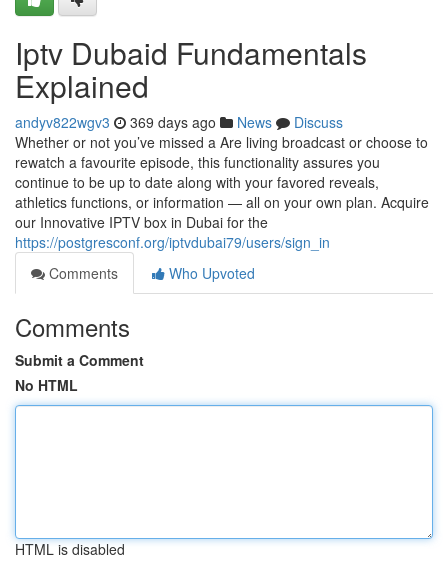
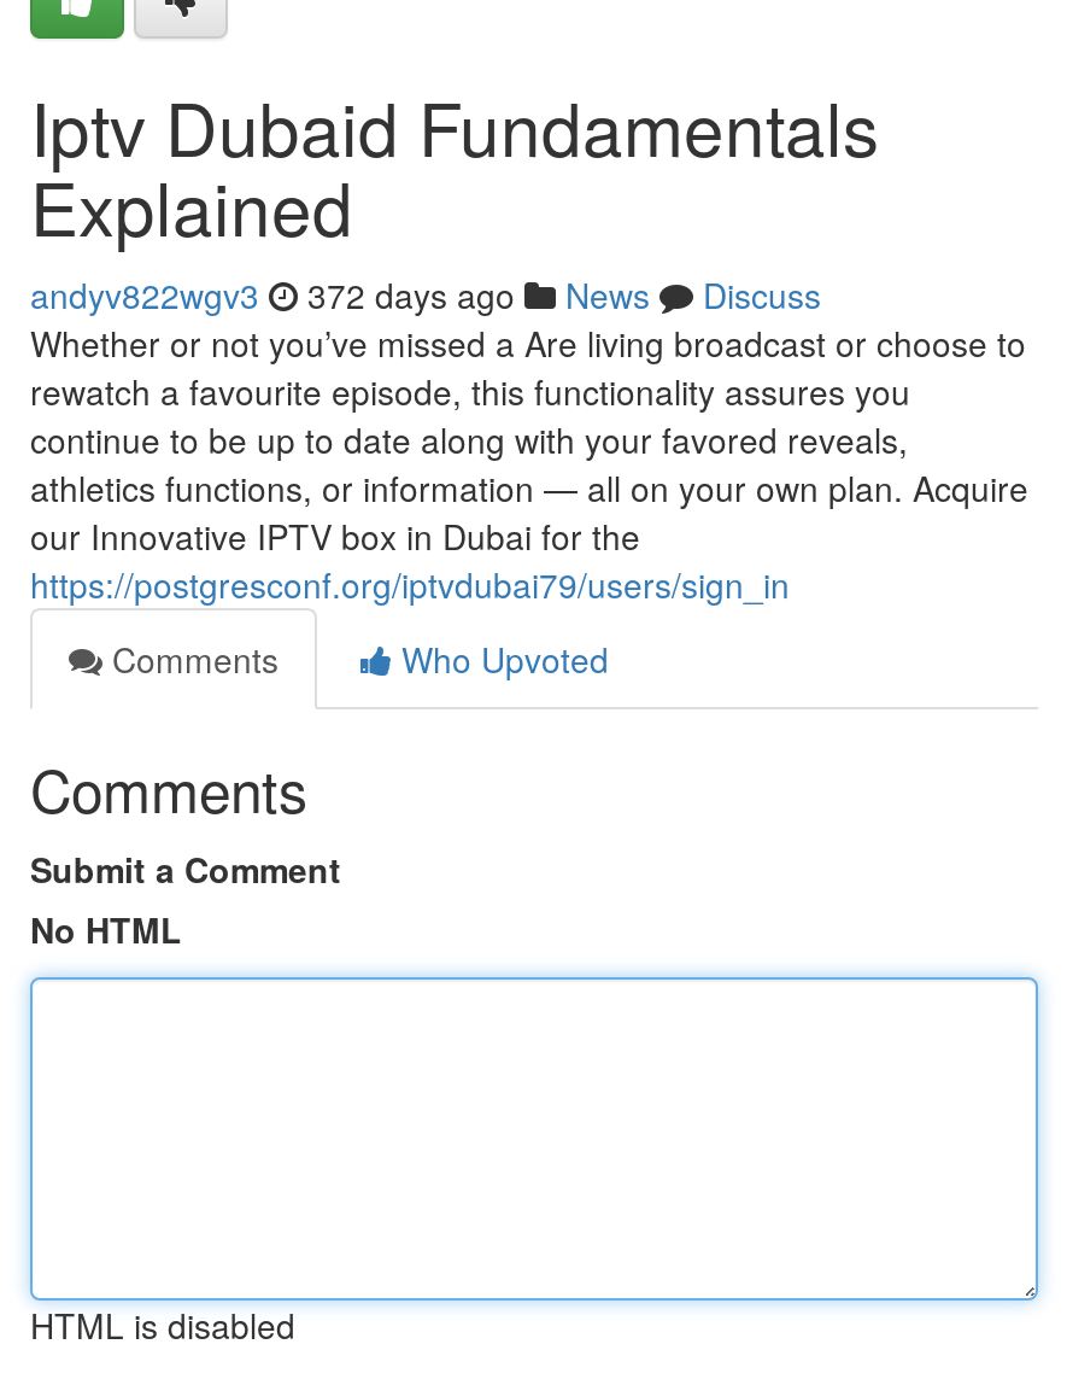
[15,112,343,132] andyv822wgv3 369 days ago News Discuss -> [30,270,821,319] andyv822wgv3 372 days ago News Discuss

